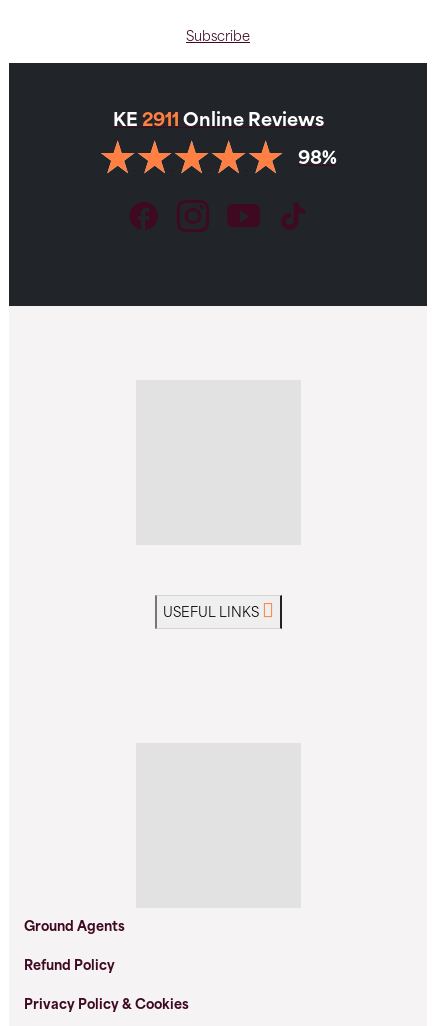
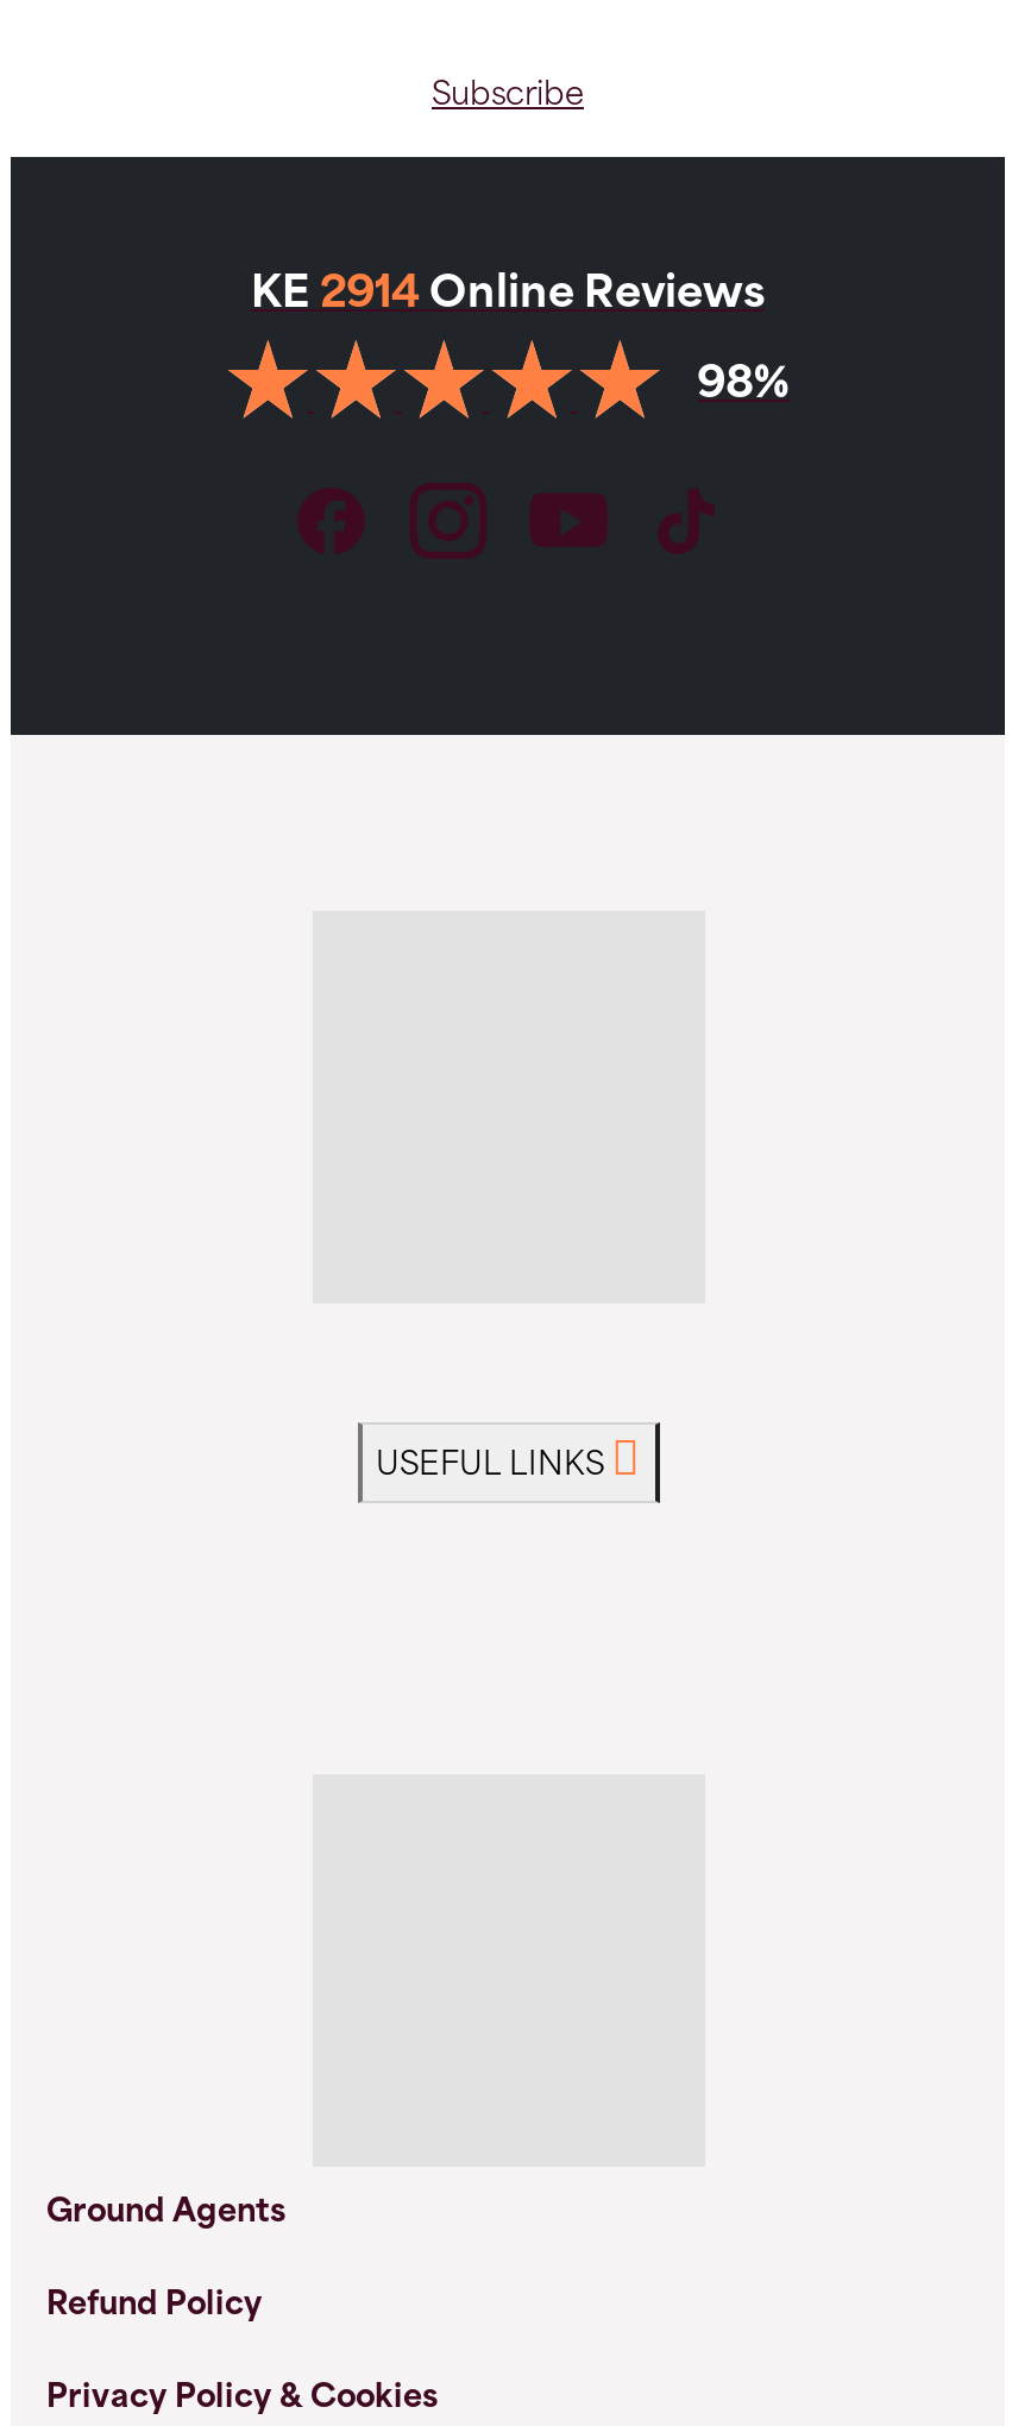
[112,111,323,130] KE 2911 Online Reviews -> [251,272,765,318] KE 2914 Online Reviews

